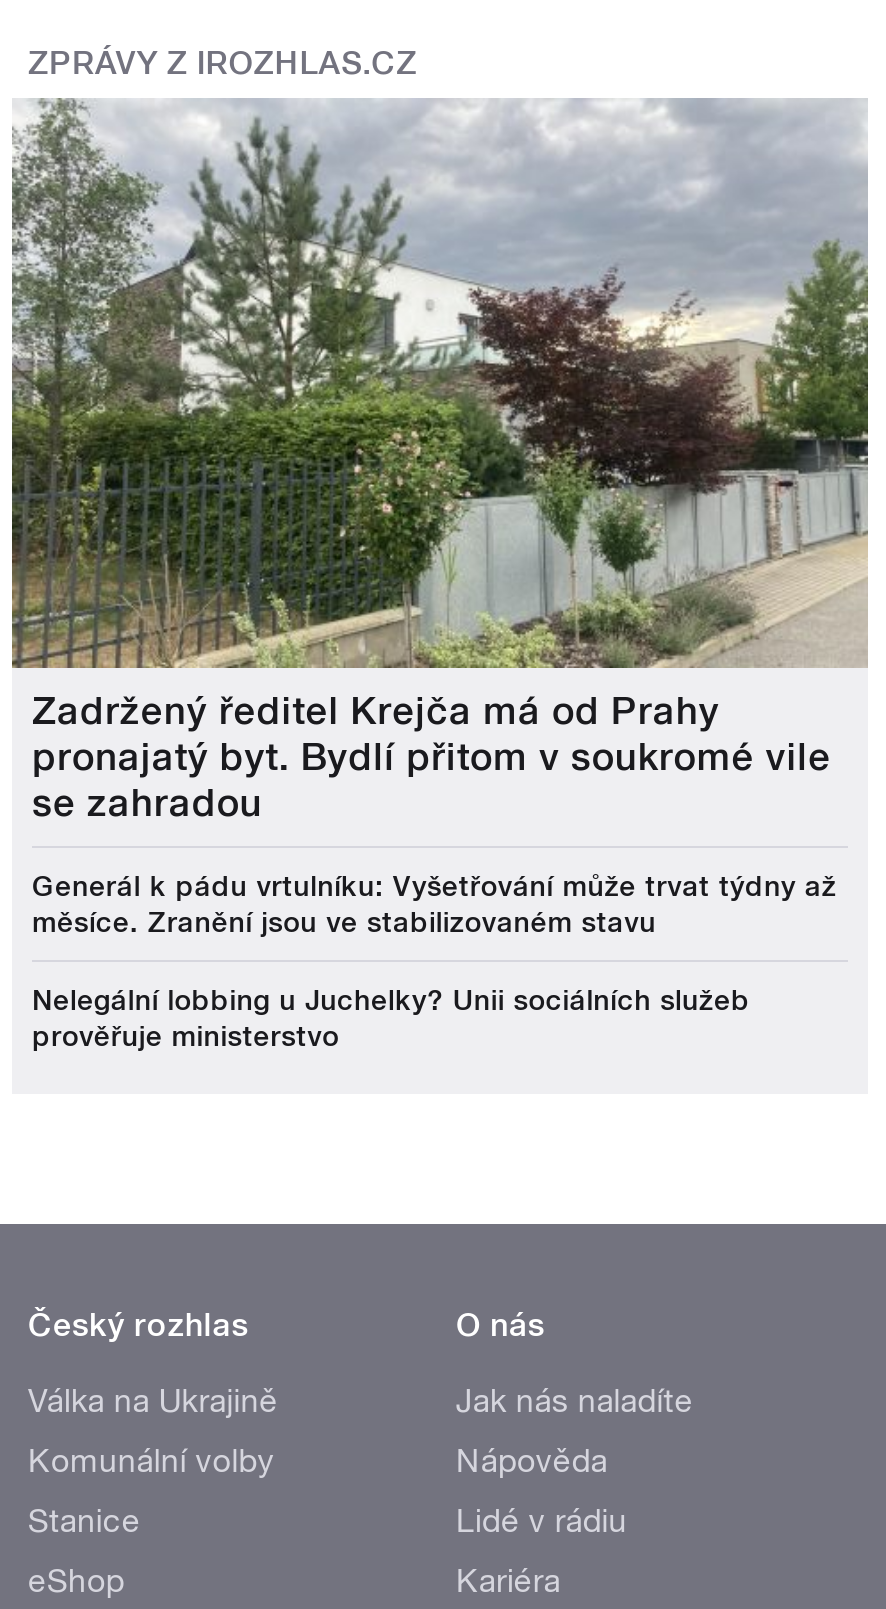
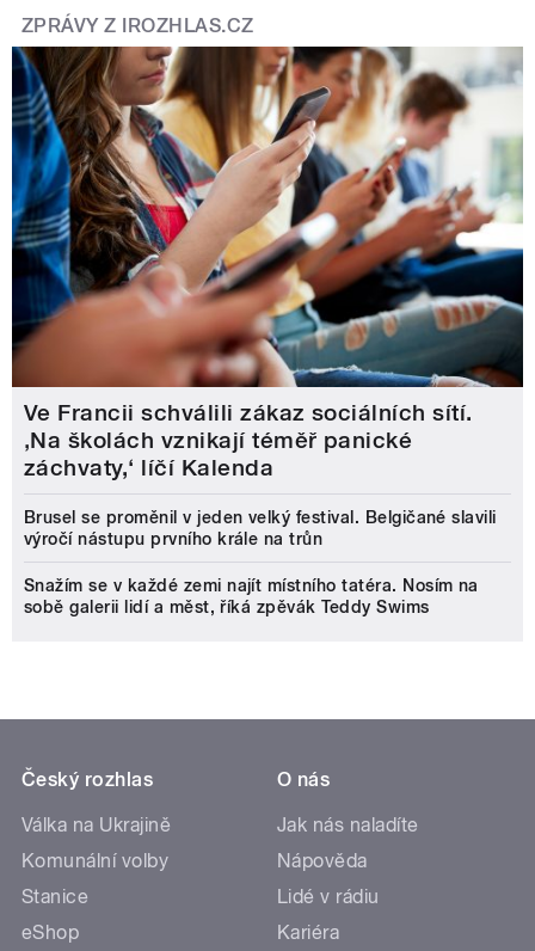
[10,98,870,827] [image] | Zadržený ředitel Krejča má od Prahy | pronajatý byt. Bydlí přitom v soukromé vile | se zahradou -> [11,45,524,482] [image] | Ve Francii schválili zákaz sociálních sítí. | ‚Na školách vznikají téměř panické | záchvaty,‘ líčí Kalenda
[32,871,837,939] Generál k pádu vrtulníku: Vyšetřování může trvat týdny až | měsíce. Zranění jsou ve stabilizovaném stavu -> [24,508,497,549] Brusel se proměnil v jeden velký festival. Belgičané slavili | výročí nástupu prvního krále na trůn
[32,985,750,1053] Nelegální lobbing u Juchelky? Unii sociálních služeb | prověřuje ministerstvo -> [24,576,479,617] Snažím se v každé zemi najít místního tatéra. Nosím na | sobě galerii lidí a měst, říká zpěvák Teddy Swims

